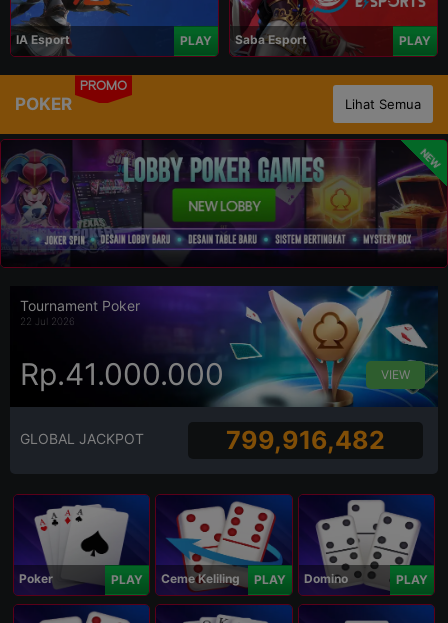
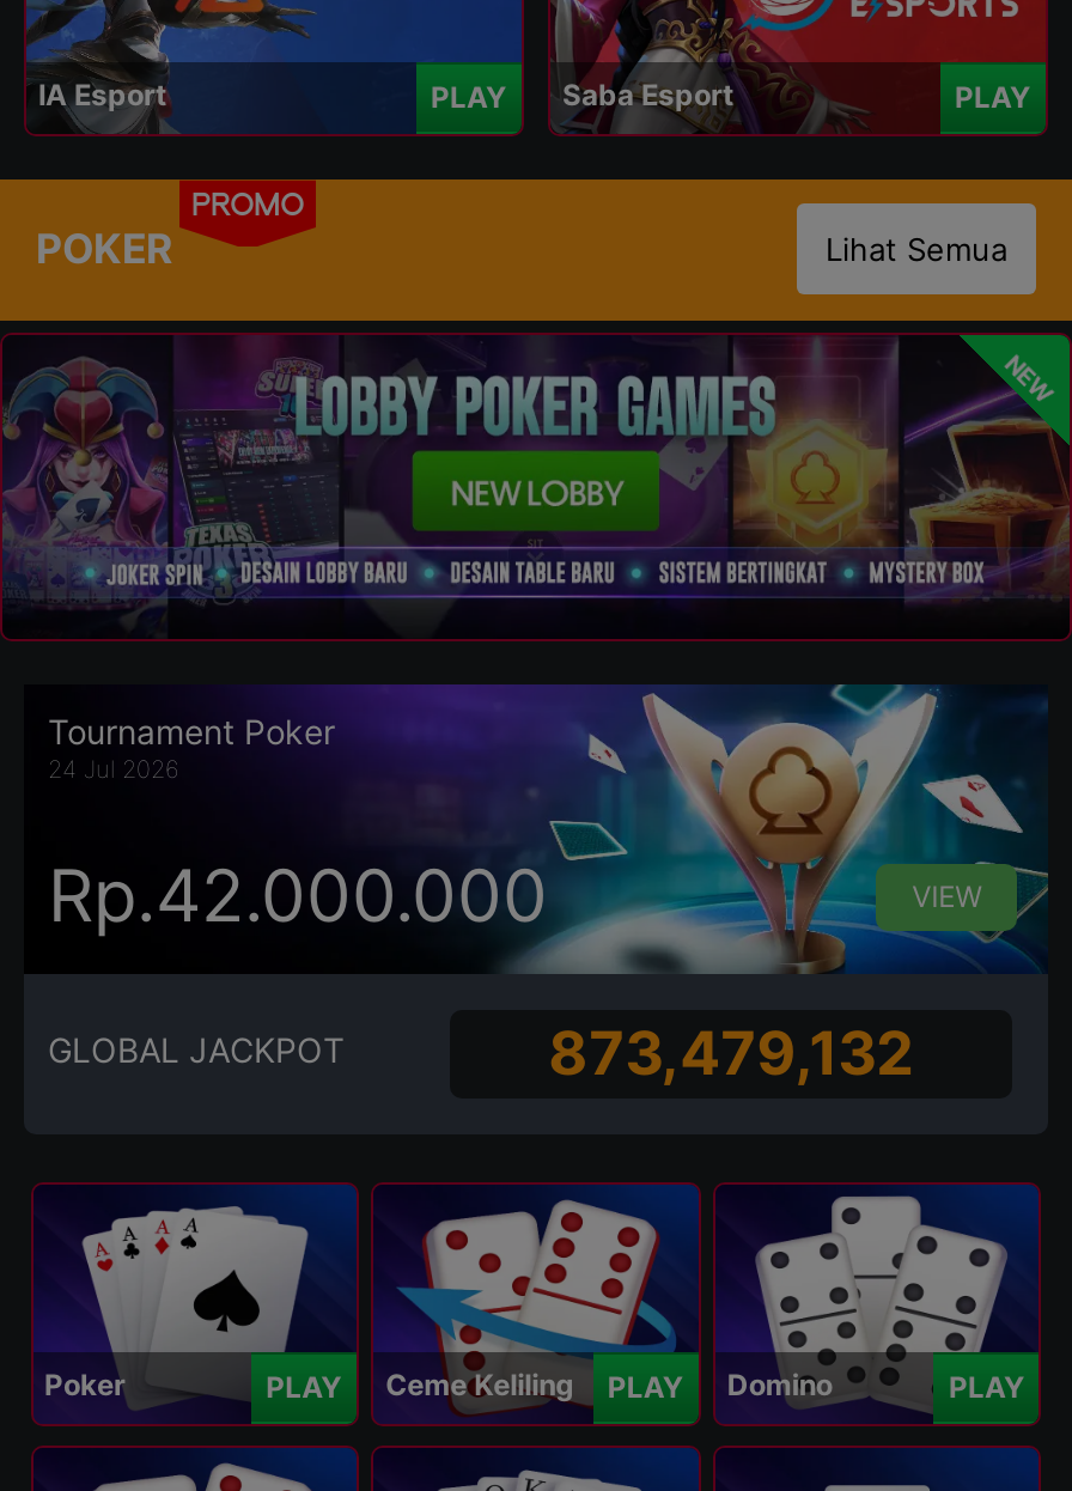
[20,315,75,327] 22 Jul 2026 -> [48,754,179,783] 24 Jul 2026
[20,356,224,392] Rp.41.000.000 -> [48,852,548,938] Rp.42.000.000
[226,425,385,455] 799,916,482 -> [548,1018,914,1090] 873,479,132

